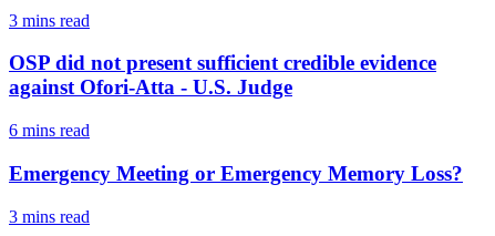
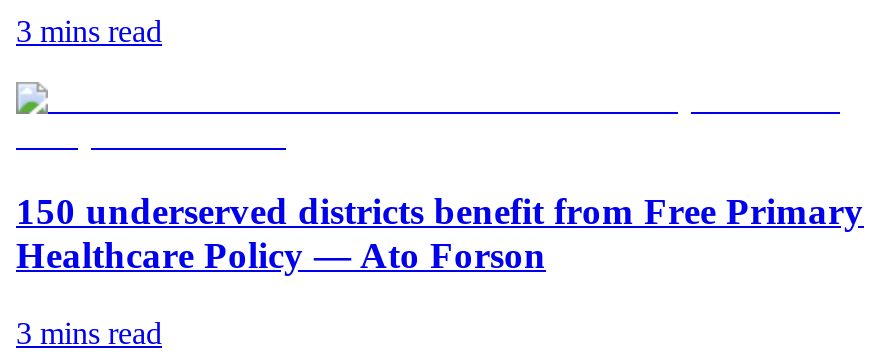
[9,51,463,185] OSP did not present sufficient credible evidence | against Ofori-Atta - U.S. Judge | 6 mins read | Emergency Meeting or Emergency Memory Loss? -> [16,191,864,277] 150 underserved districts benefit from Free Primary | Healthcare Policy — Ato Forson

